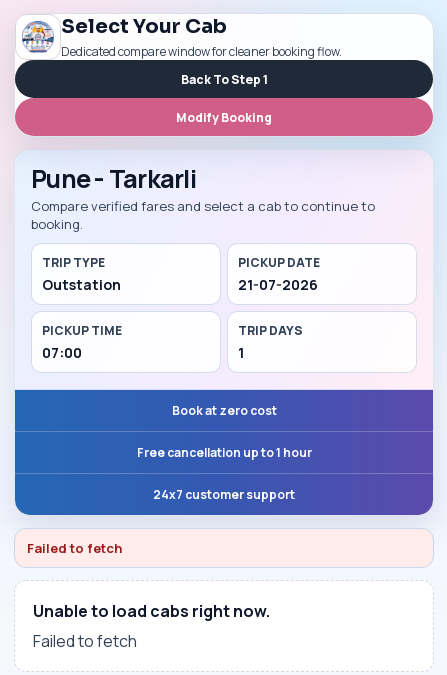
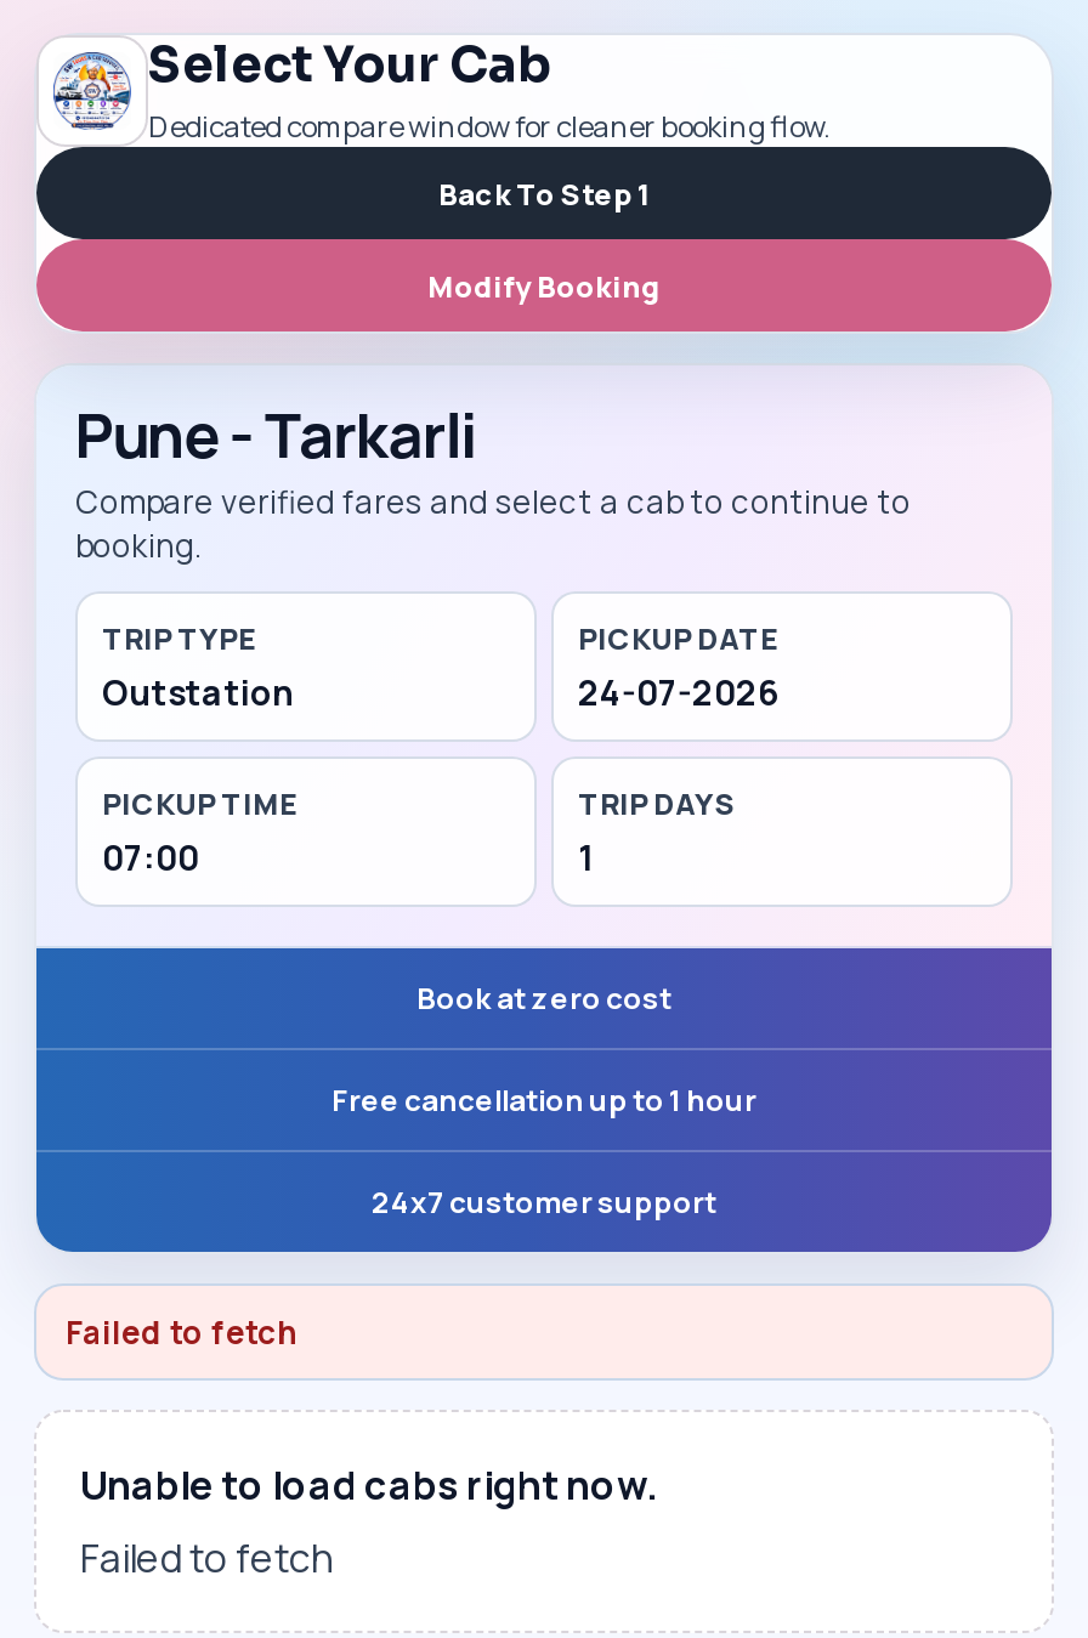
[238,275,318,294] 21-07-2026 -> [578,669,780,715] 24-07-2026

